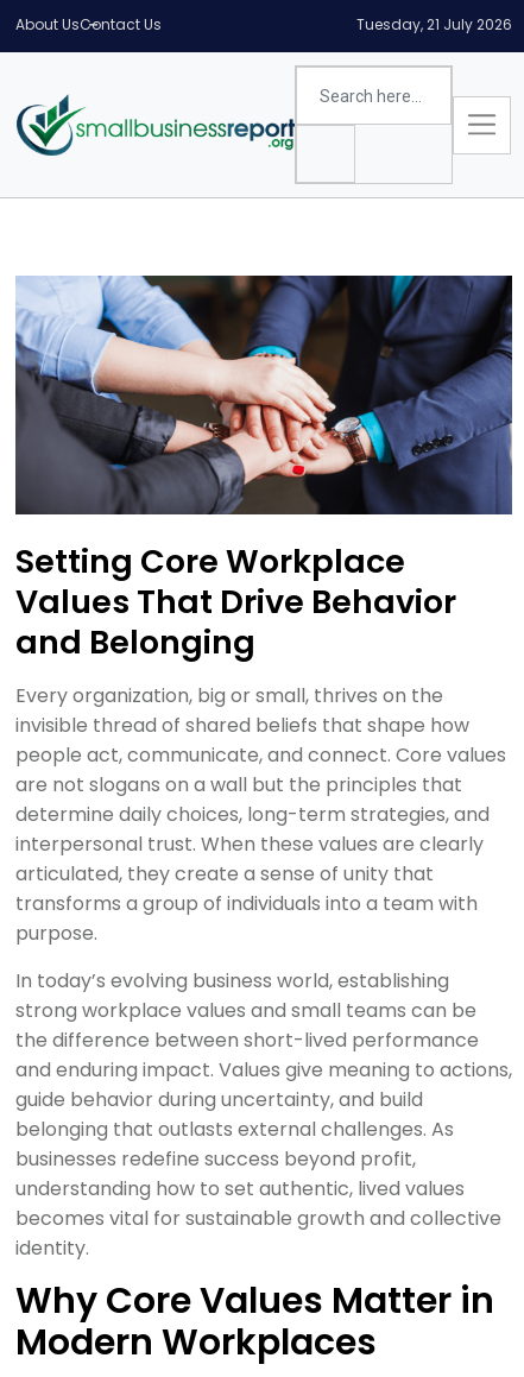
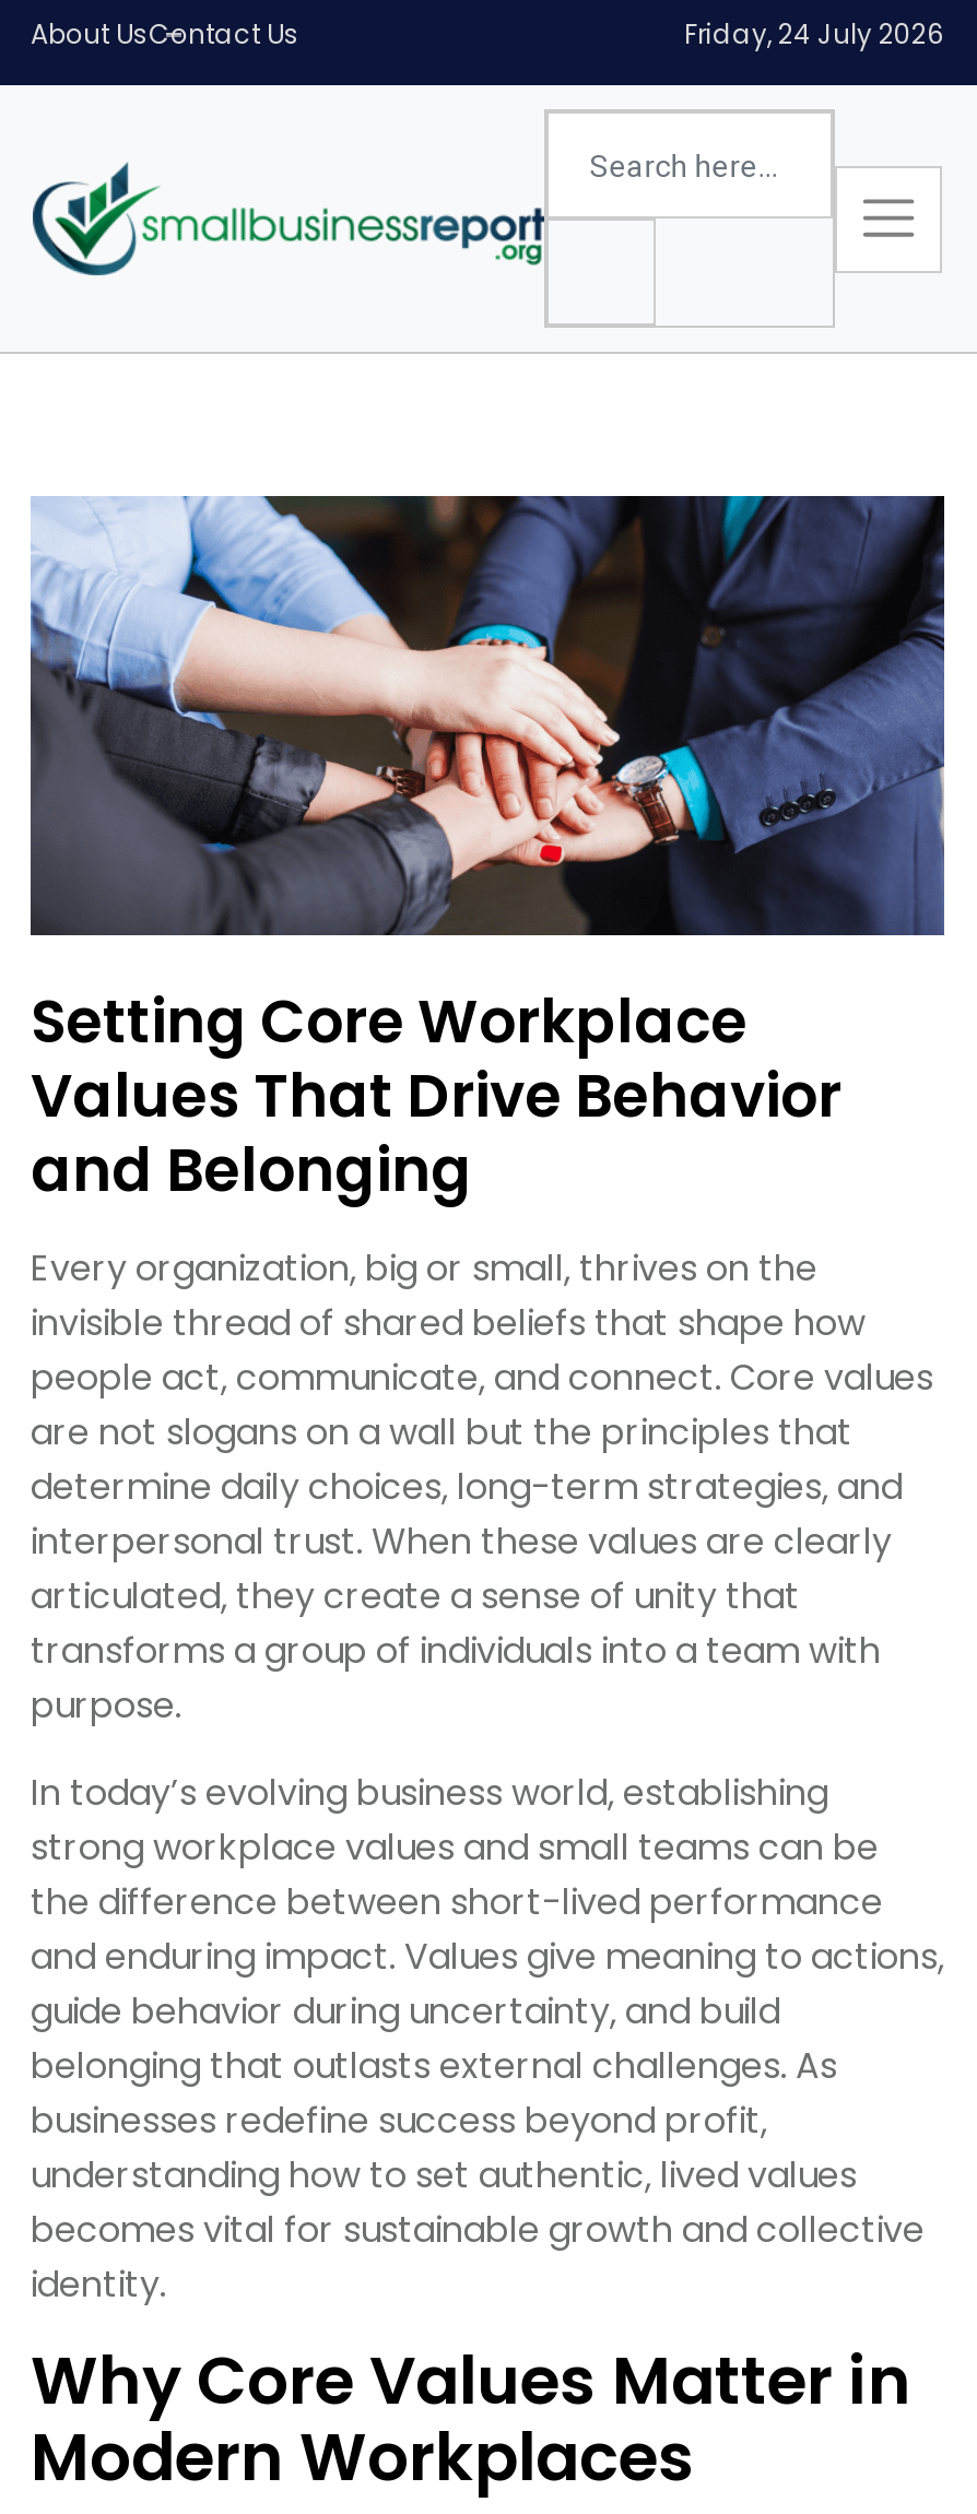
[356,14,512,34] Tuesday, 21 July 2026 -> [684,15,944,52] Friday, 24 July 2026

